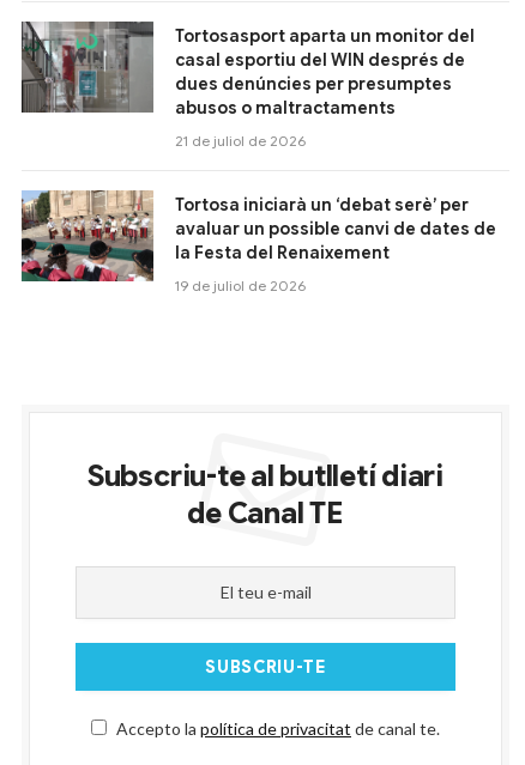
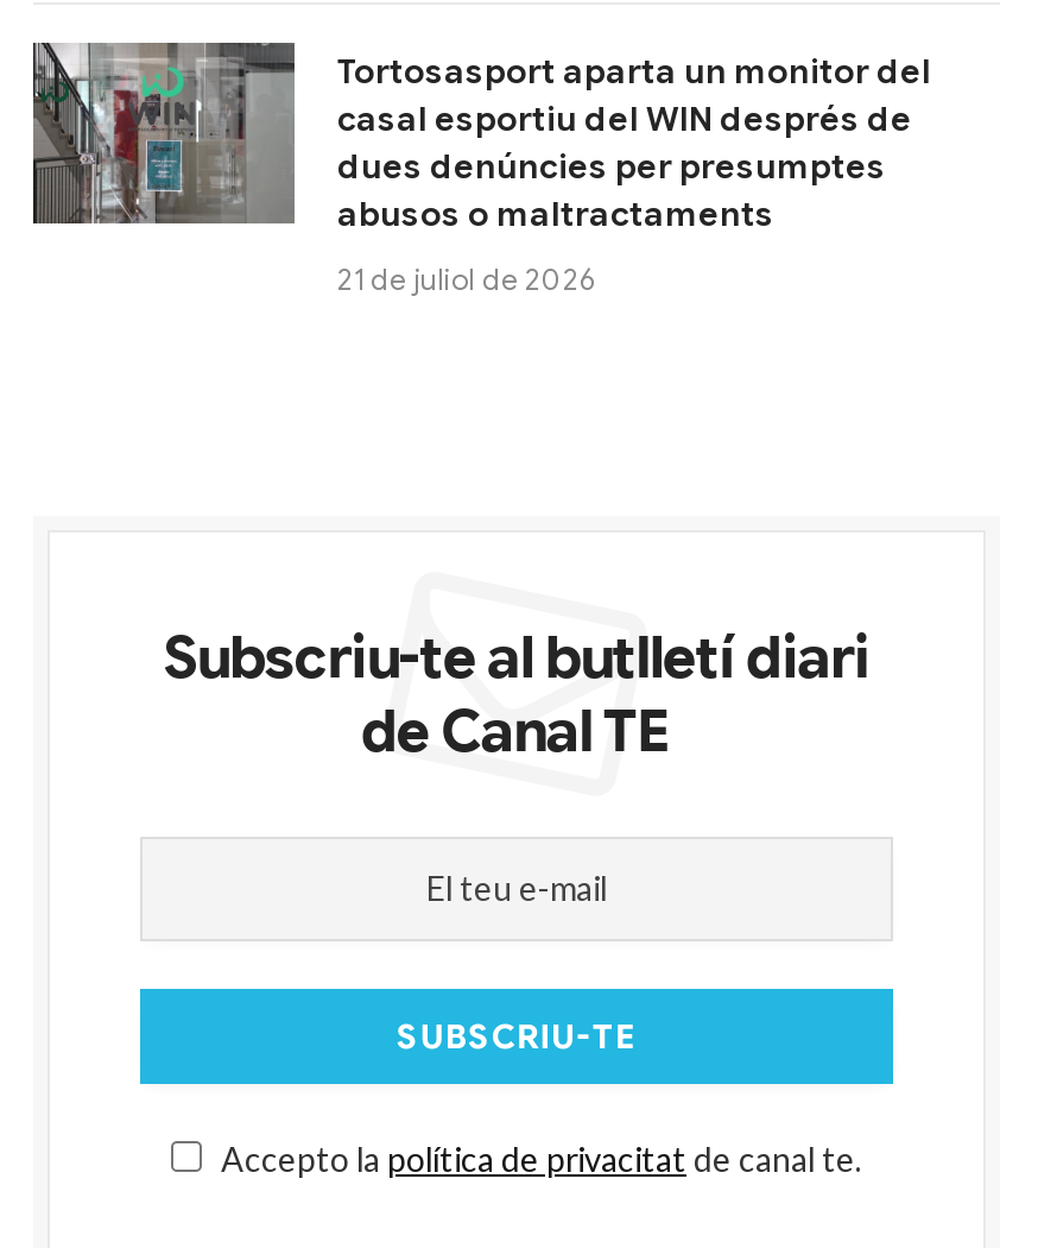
[20,189,496,294] [image] | Tortosa iniciarà un ‘debat serè’ per | avaluar un possible canvi de dates de | la Festa del Renaixement | 19 de juliol de 2026 -> none

